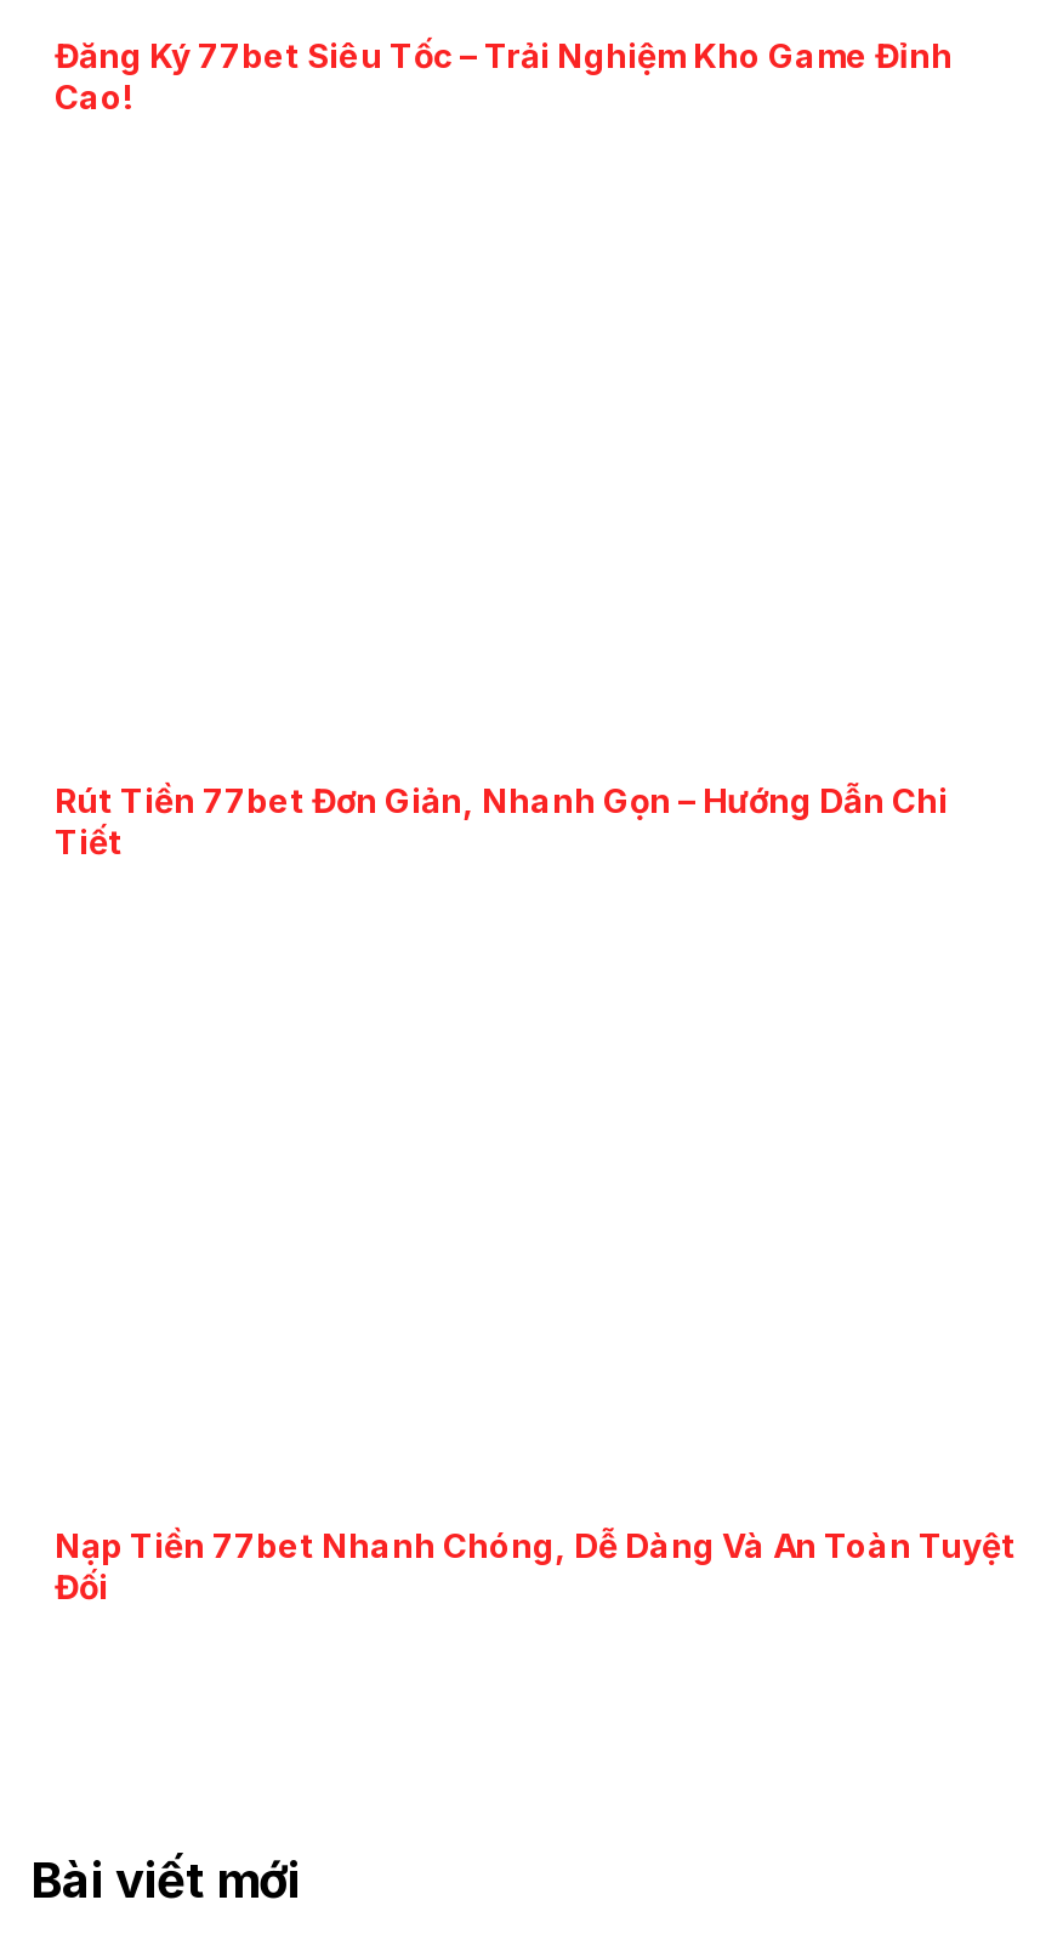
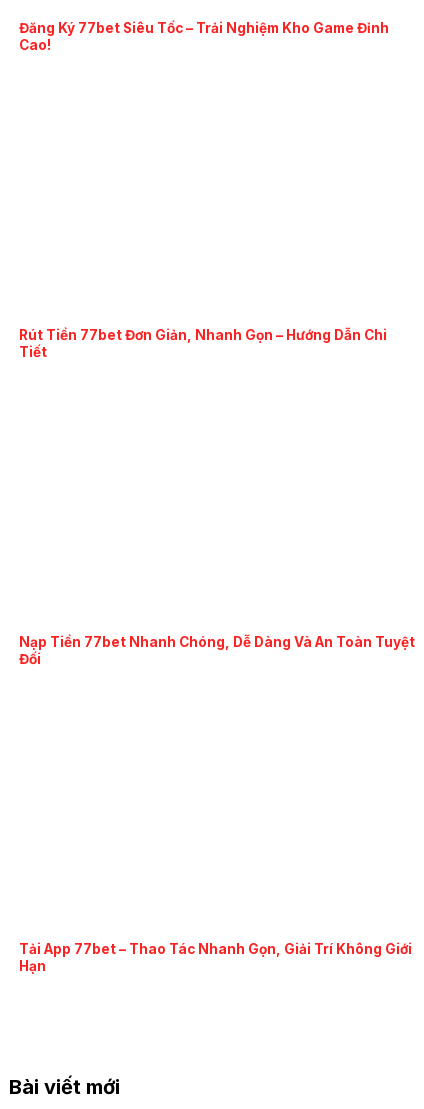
none -> [19,940,412,973] Tải App 77bet – Thao Tác Nhanh Gọn, Giải Trí Không Giới | Hạn

